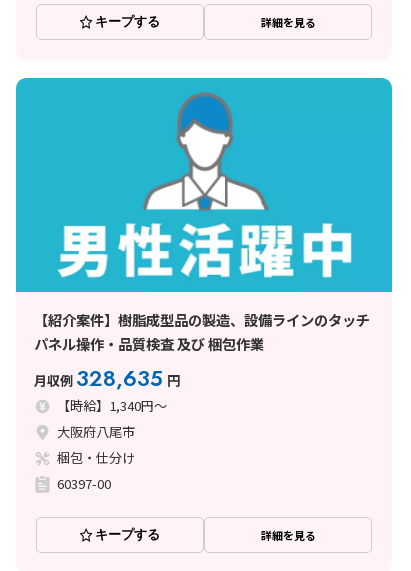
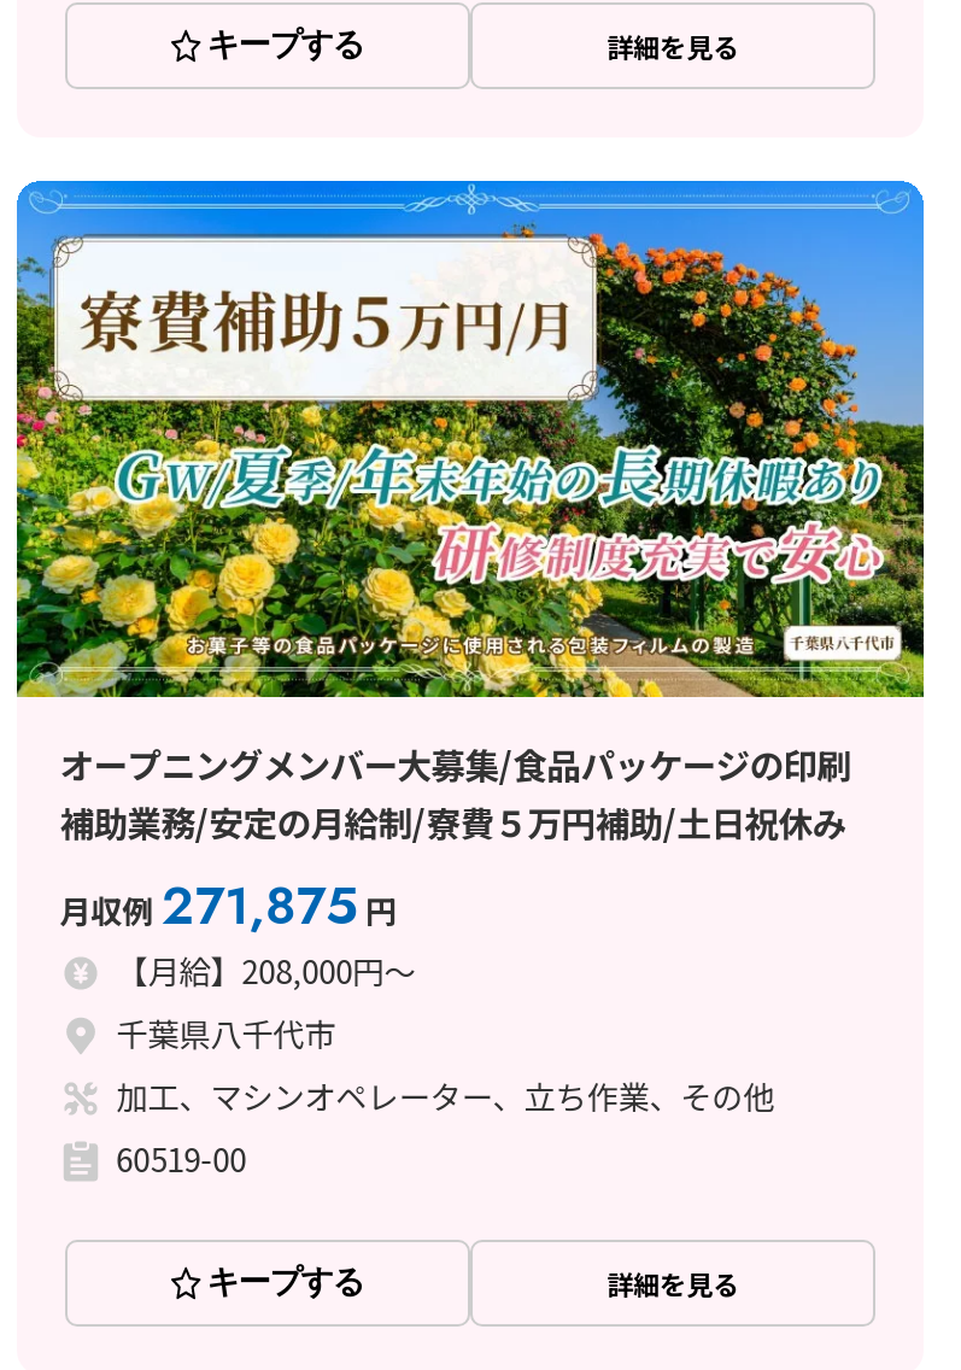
[15,78,393,493] [image] | 【紹介案件】樹脂成型品の製造、設備ラインのタッチ | パネル操作・品質検査 及び 梱包作業 | 月収例 328,635 円 | 【時給】1,340円～ | 大阪府八尾市 | 梱包・仕分け | 60397-00 -> [14,181,926,1182] [image] | オープニングメンバー大募集/食品パッケージの印刷 | 補助業務/安定の月給制/寮費５万円補助/土日祝休み | 月収例 271,875 円 | 【月給】208,000円～ | 千葉県八千代市 | 加工、マシンオペレーター、立ち作業、その他 | 60519-00

